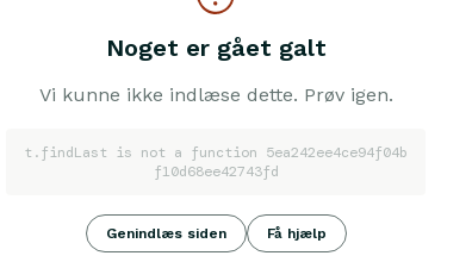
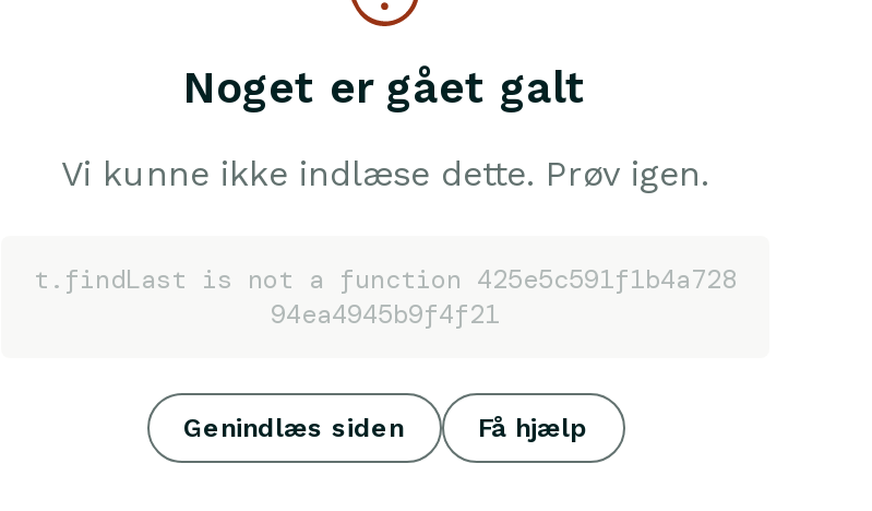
[24,143,408,181] t.findLast is not a function 5ea242ee4ce94f04b | f10d68ee42743fd -> [34,262,737,332] t.findLast is not a function 425e5c591f1b4a728 | 94ea4945b9f4f21

